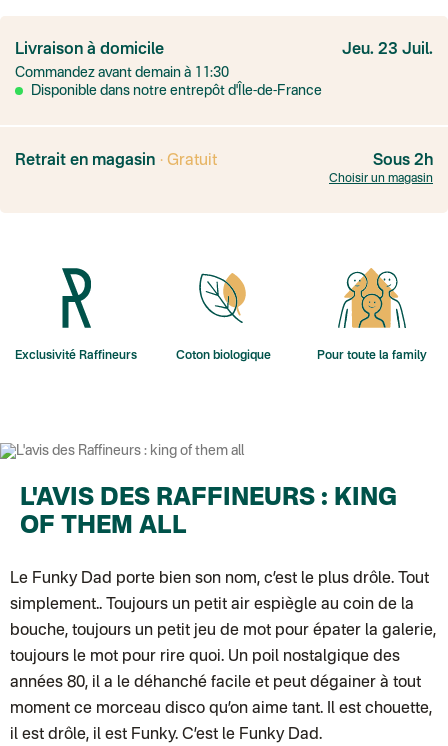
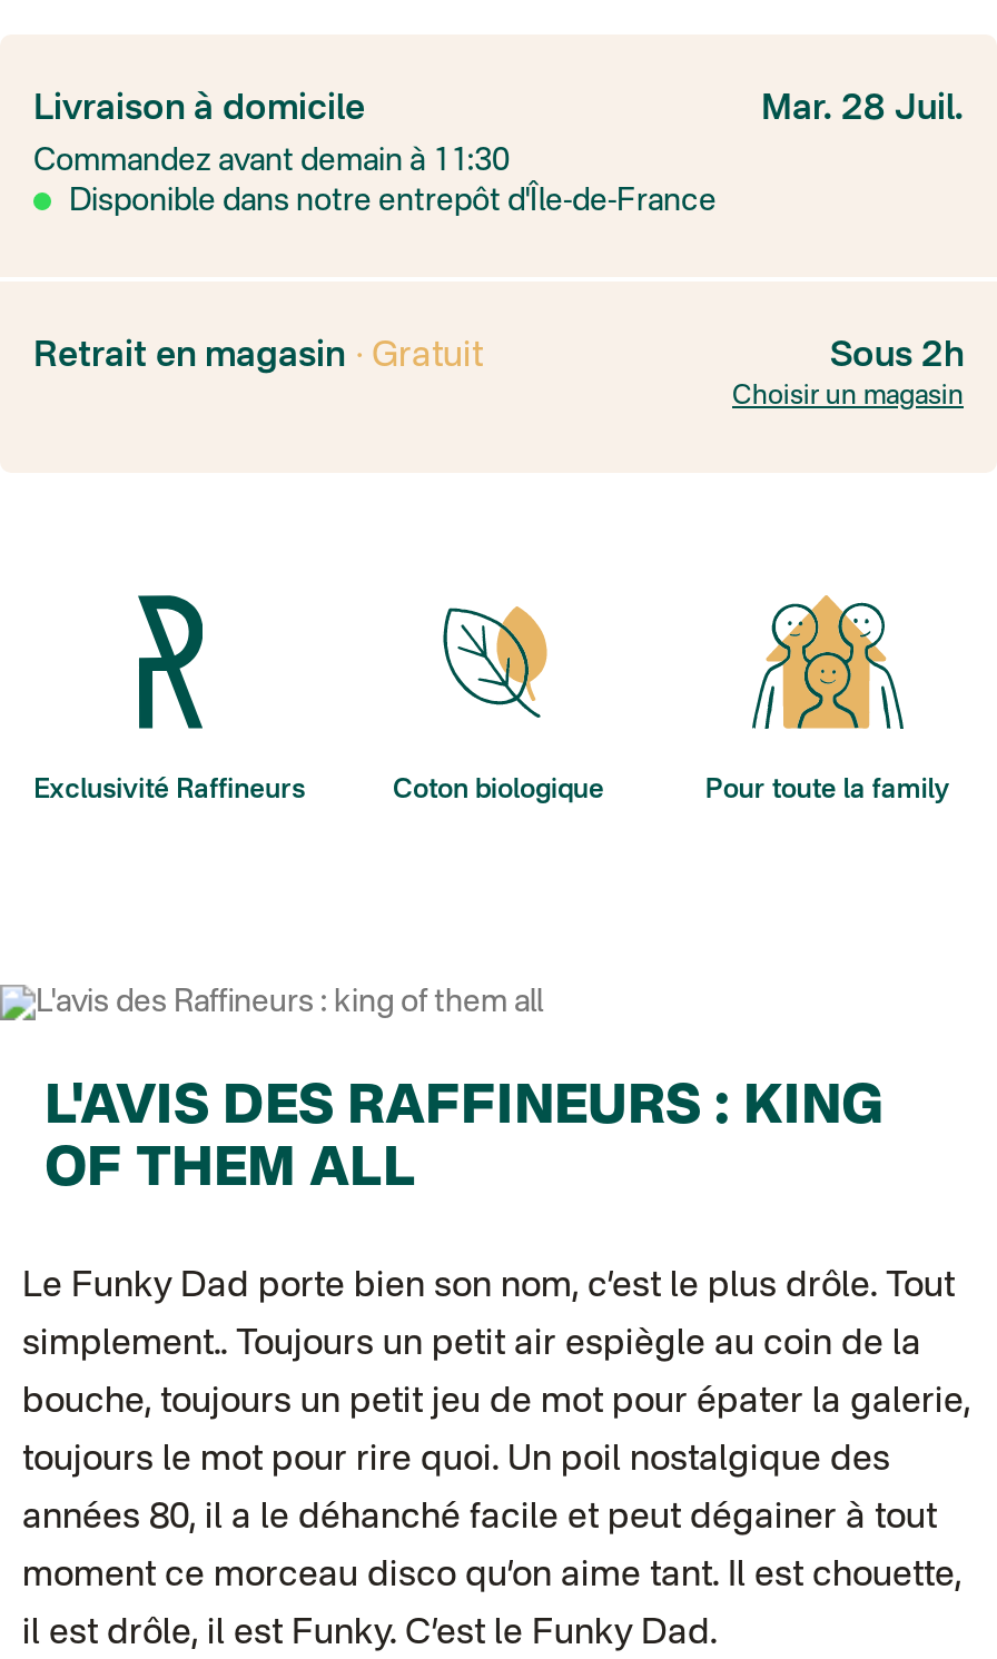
[342,42,433,58] Jeu. 23 Juil. -> [761,92,964,128] Mar. 28 Juil.

